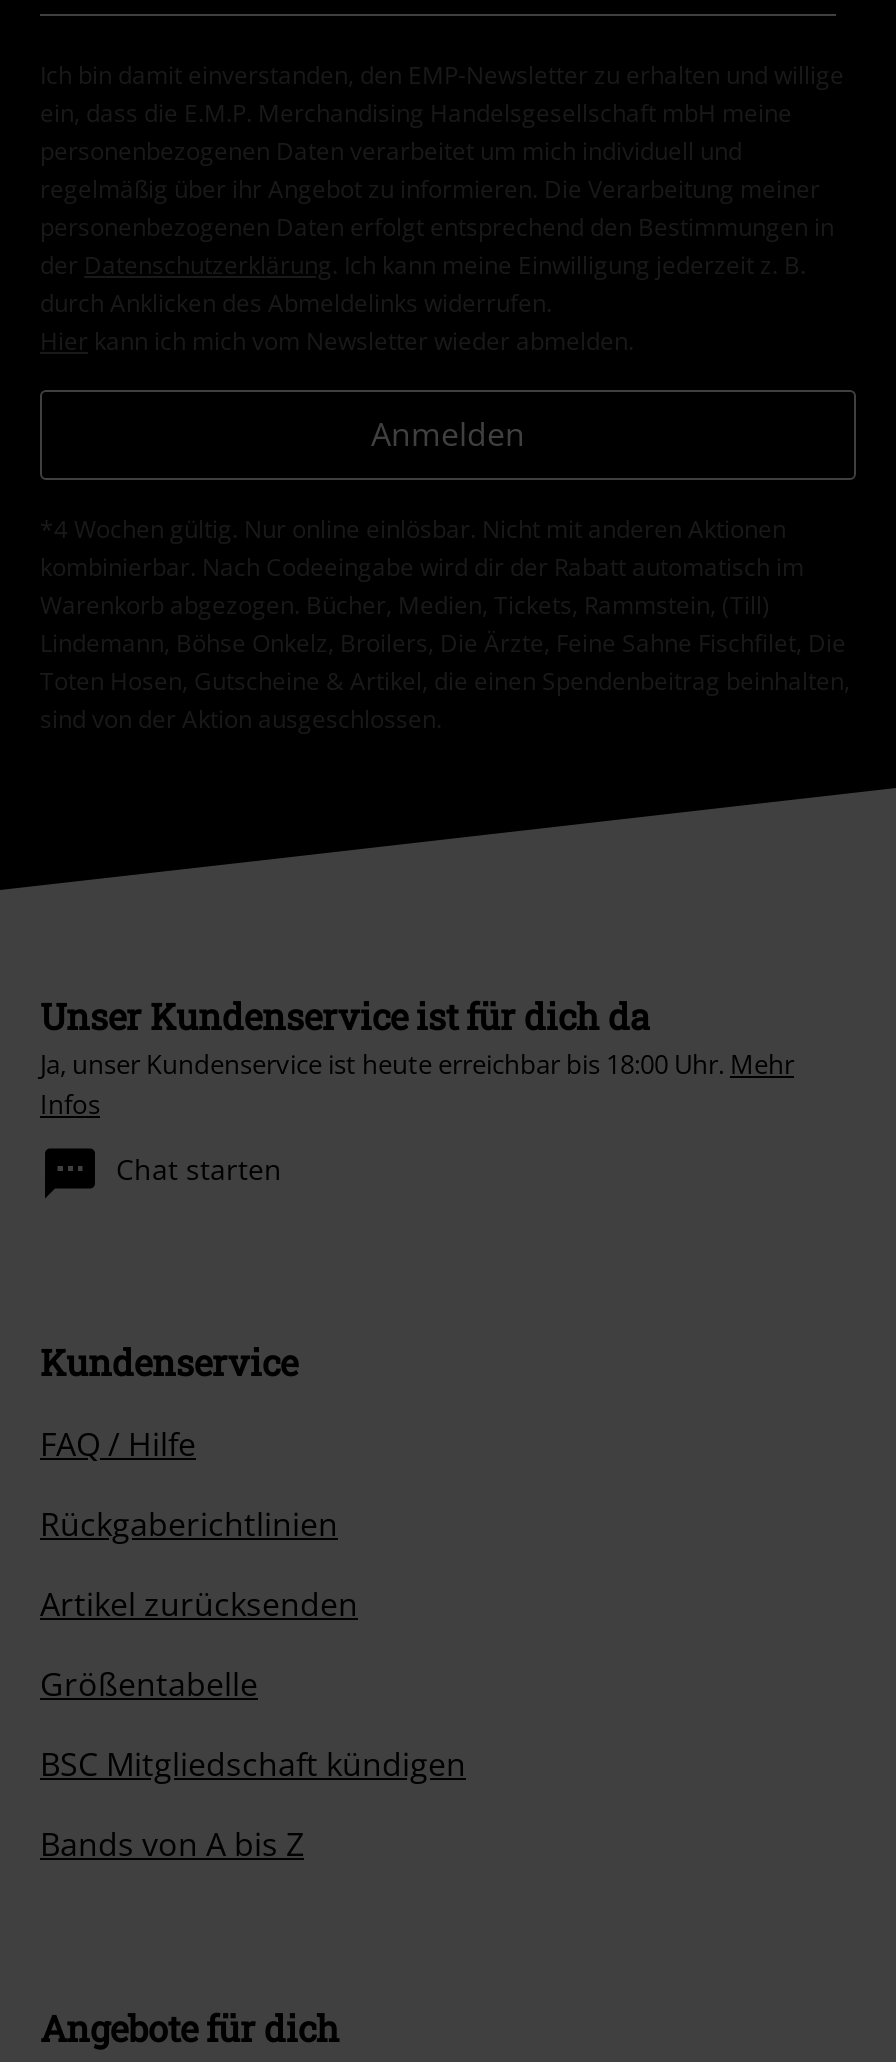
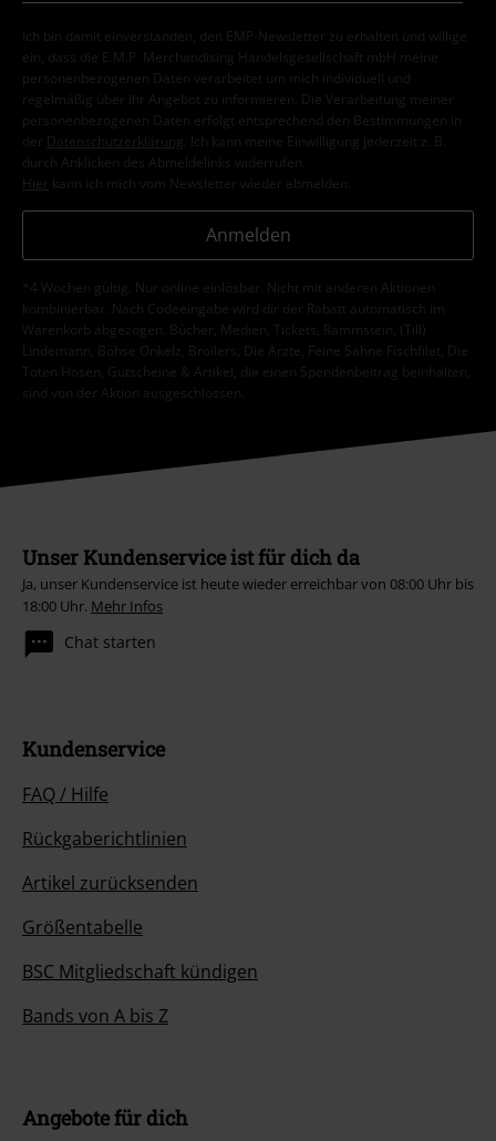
[40,1045,794,1121] Ja, unser Kundenservice ist heute erreichbar bis 18:00 Uhr. Mehr | Infos -> [22,573,474,616] Ja, unser Kundenservice ist heute wieder erreichbar von 08:00 Uhr bis | 18:00 Uhr. Mehr Infos

